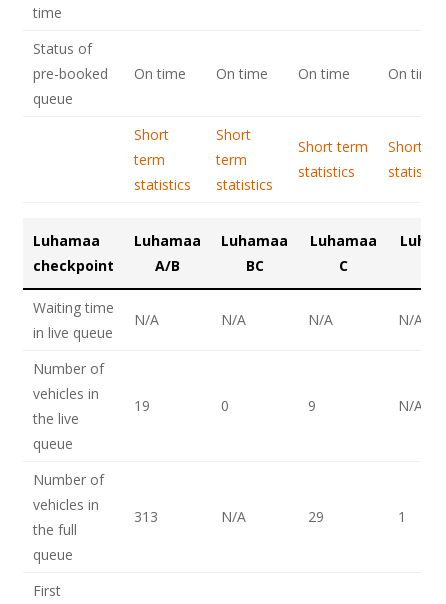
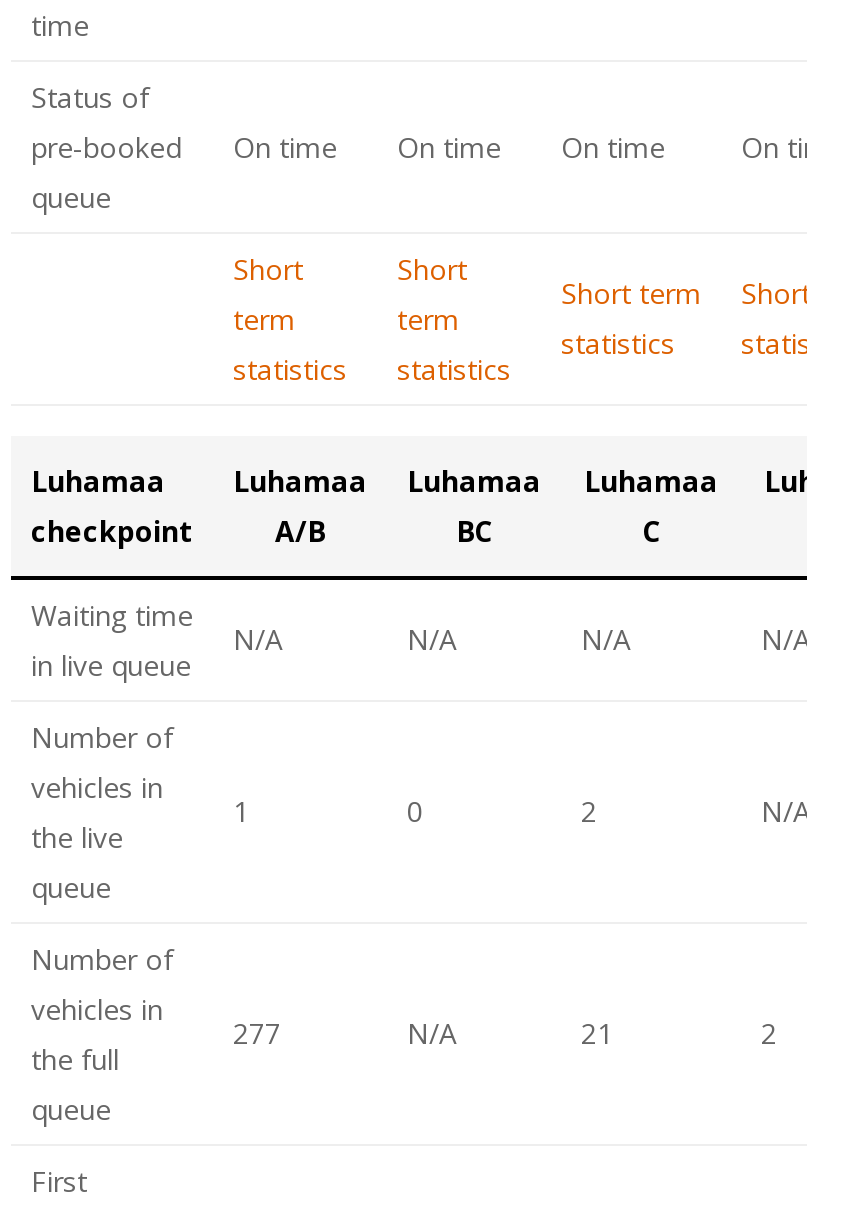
[134,396,150,415] 19 -> [233,792,249,830] 1
[308,396,316,415] 9 -> [581,792,597,830] 2
[134,507,158,526] 313 -> [233,1014,281,1052] 277
[308,507,324,526] 29 -> [581,1014,613,1052] 21
[398,507,406,526] 1 -> [761,1014,777,1052] 2

